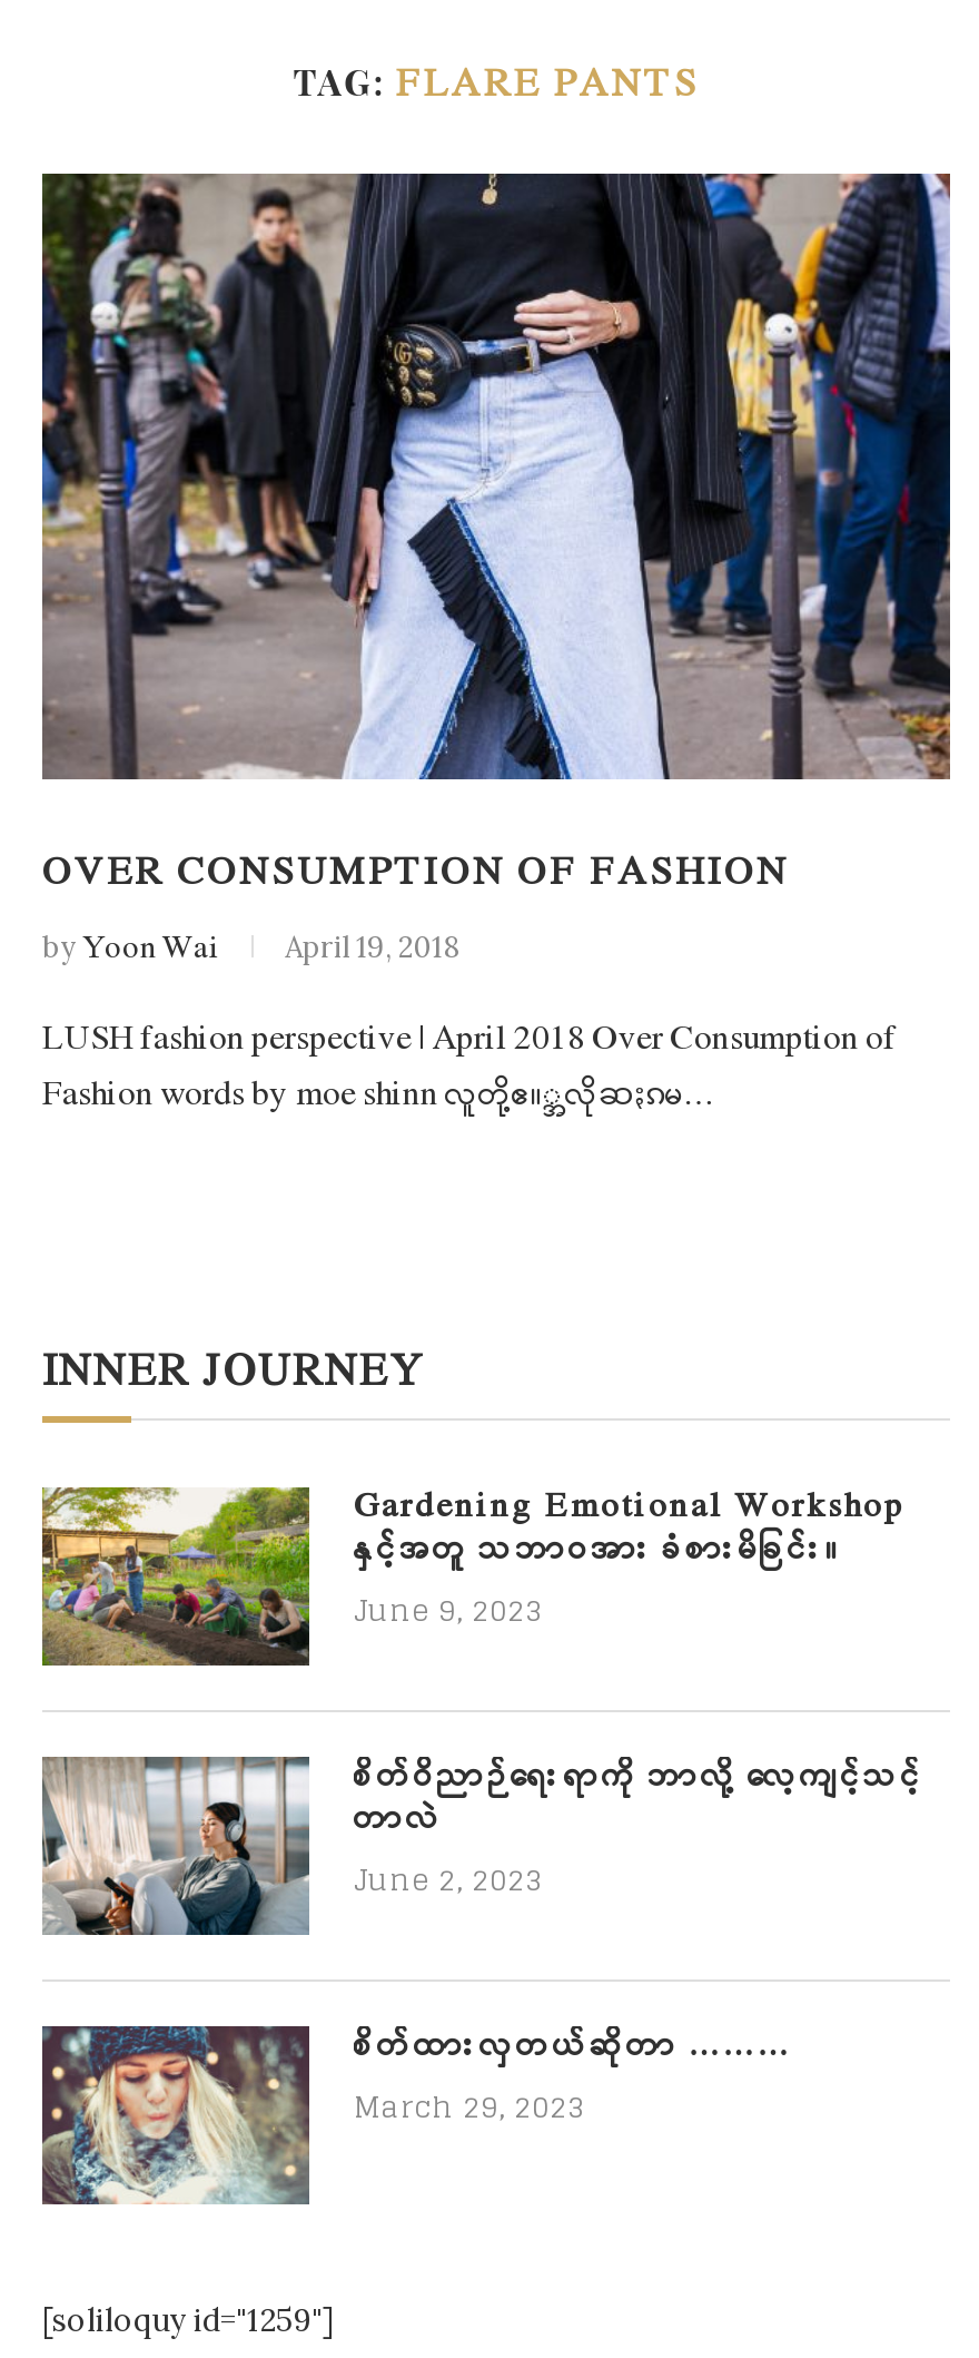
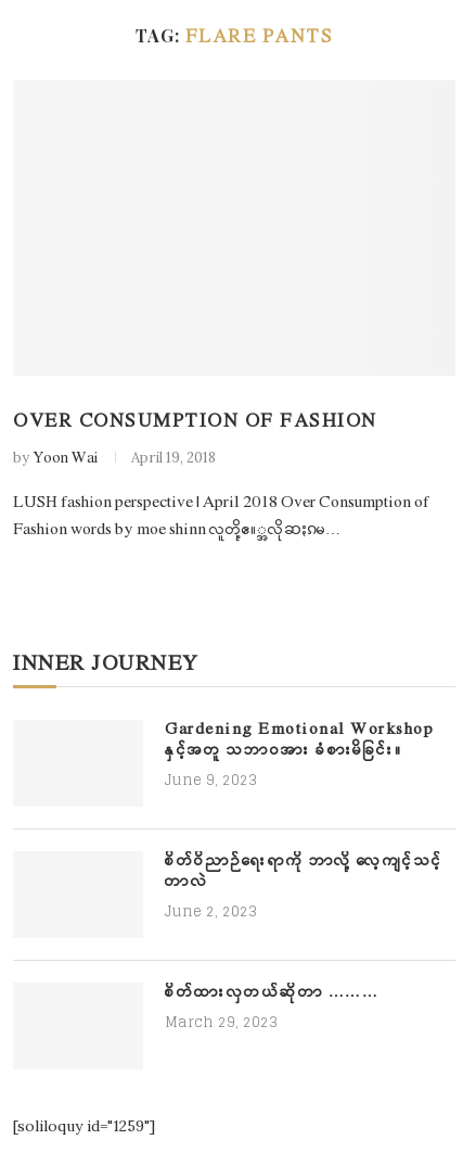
[40,170,952,783] [image] -> none
[40,1484,311,1669] [image] -> none
[40,1756,311,1938] [image] -> none
[40,2023,311,2208] [image] -> none

